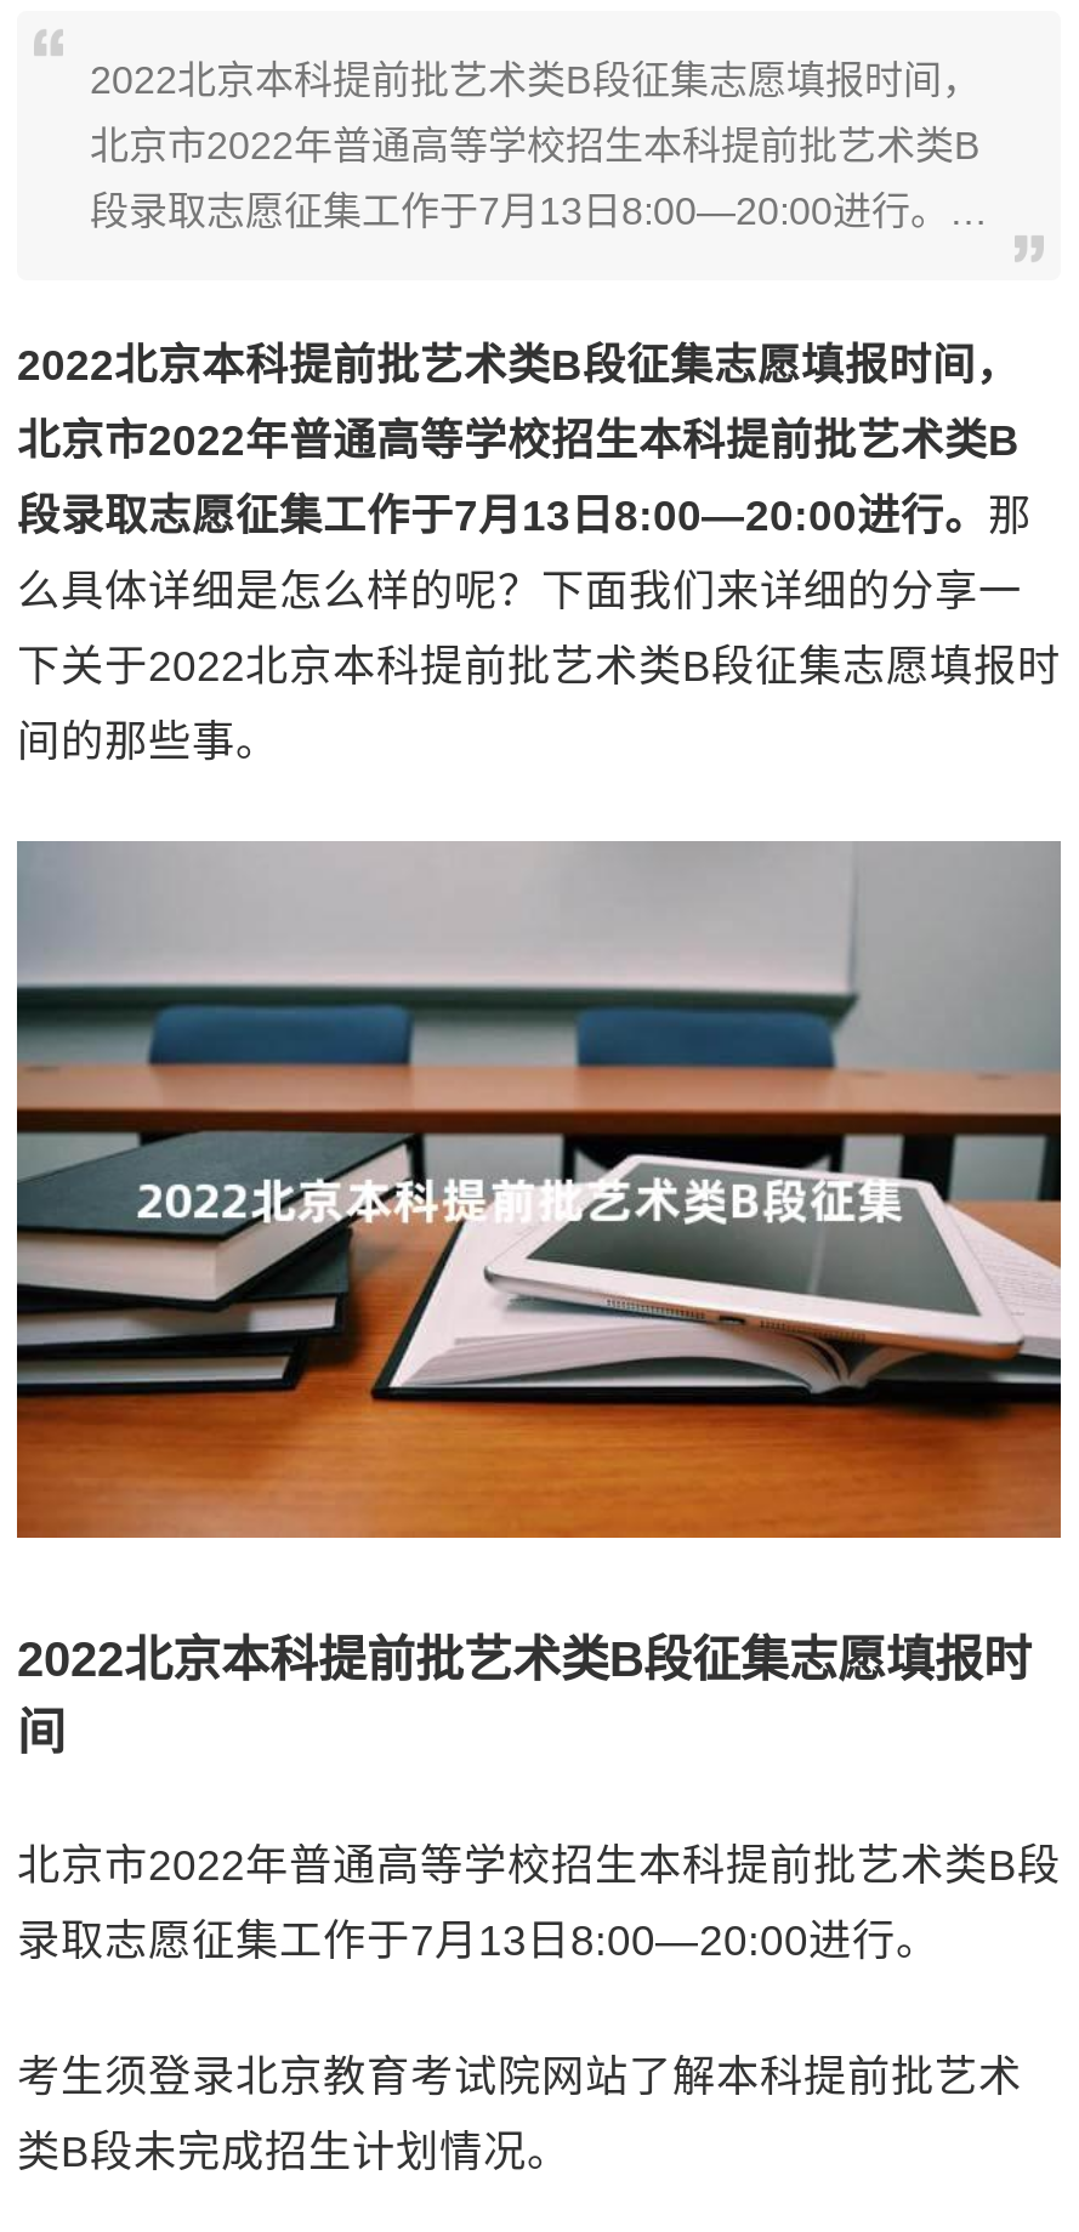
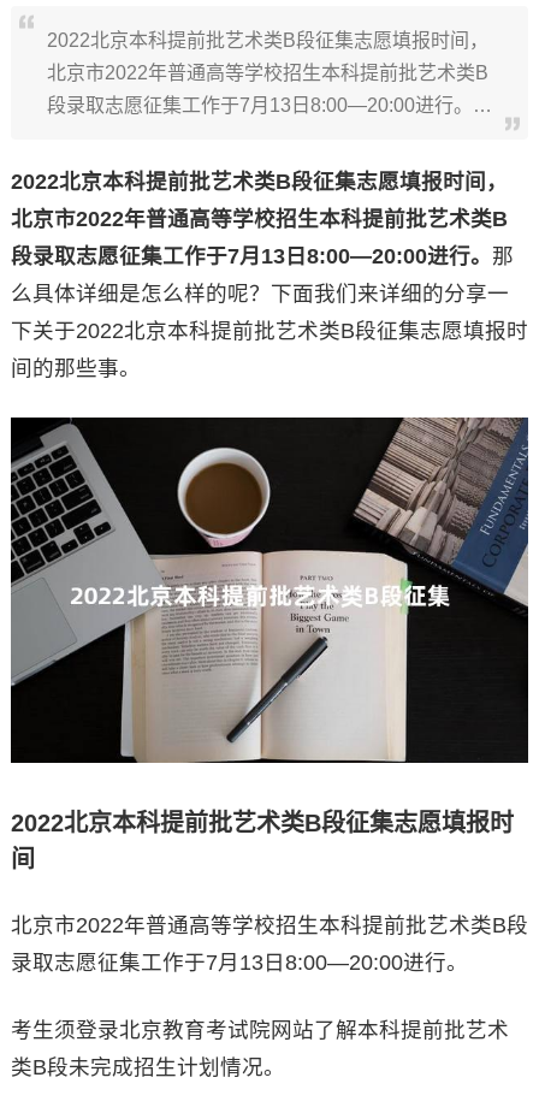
[15,844,1063,1540] [image] -> [10,418,529,764] [image]

